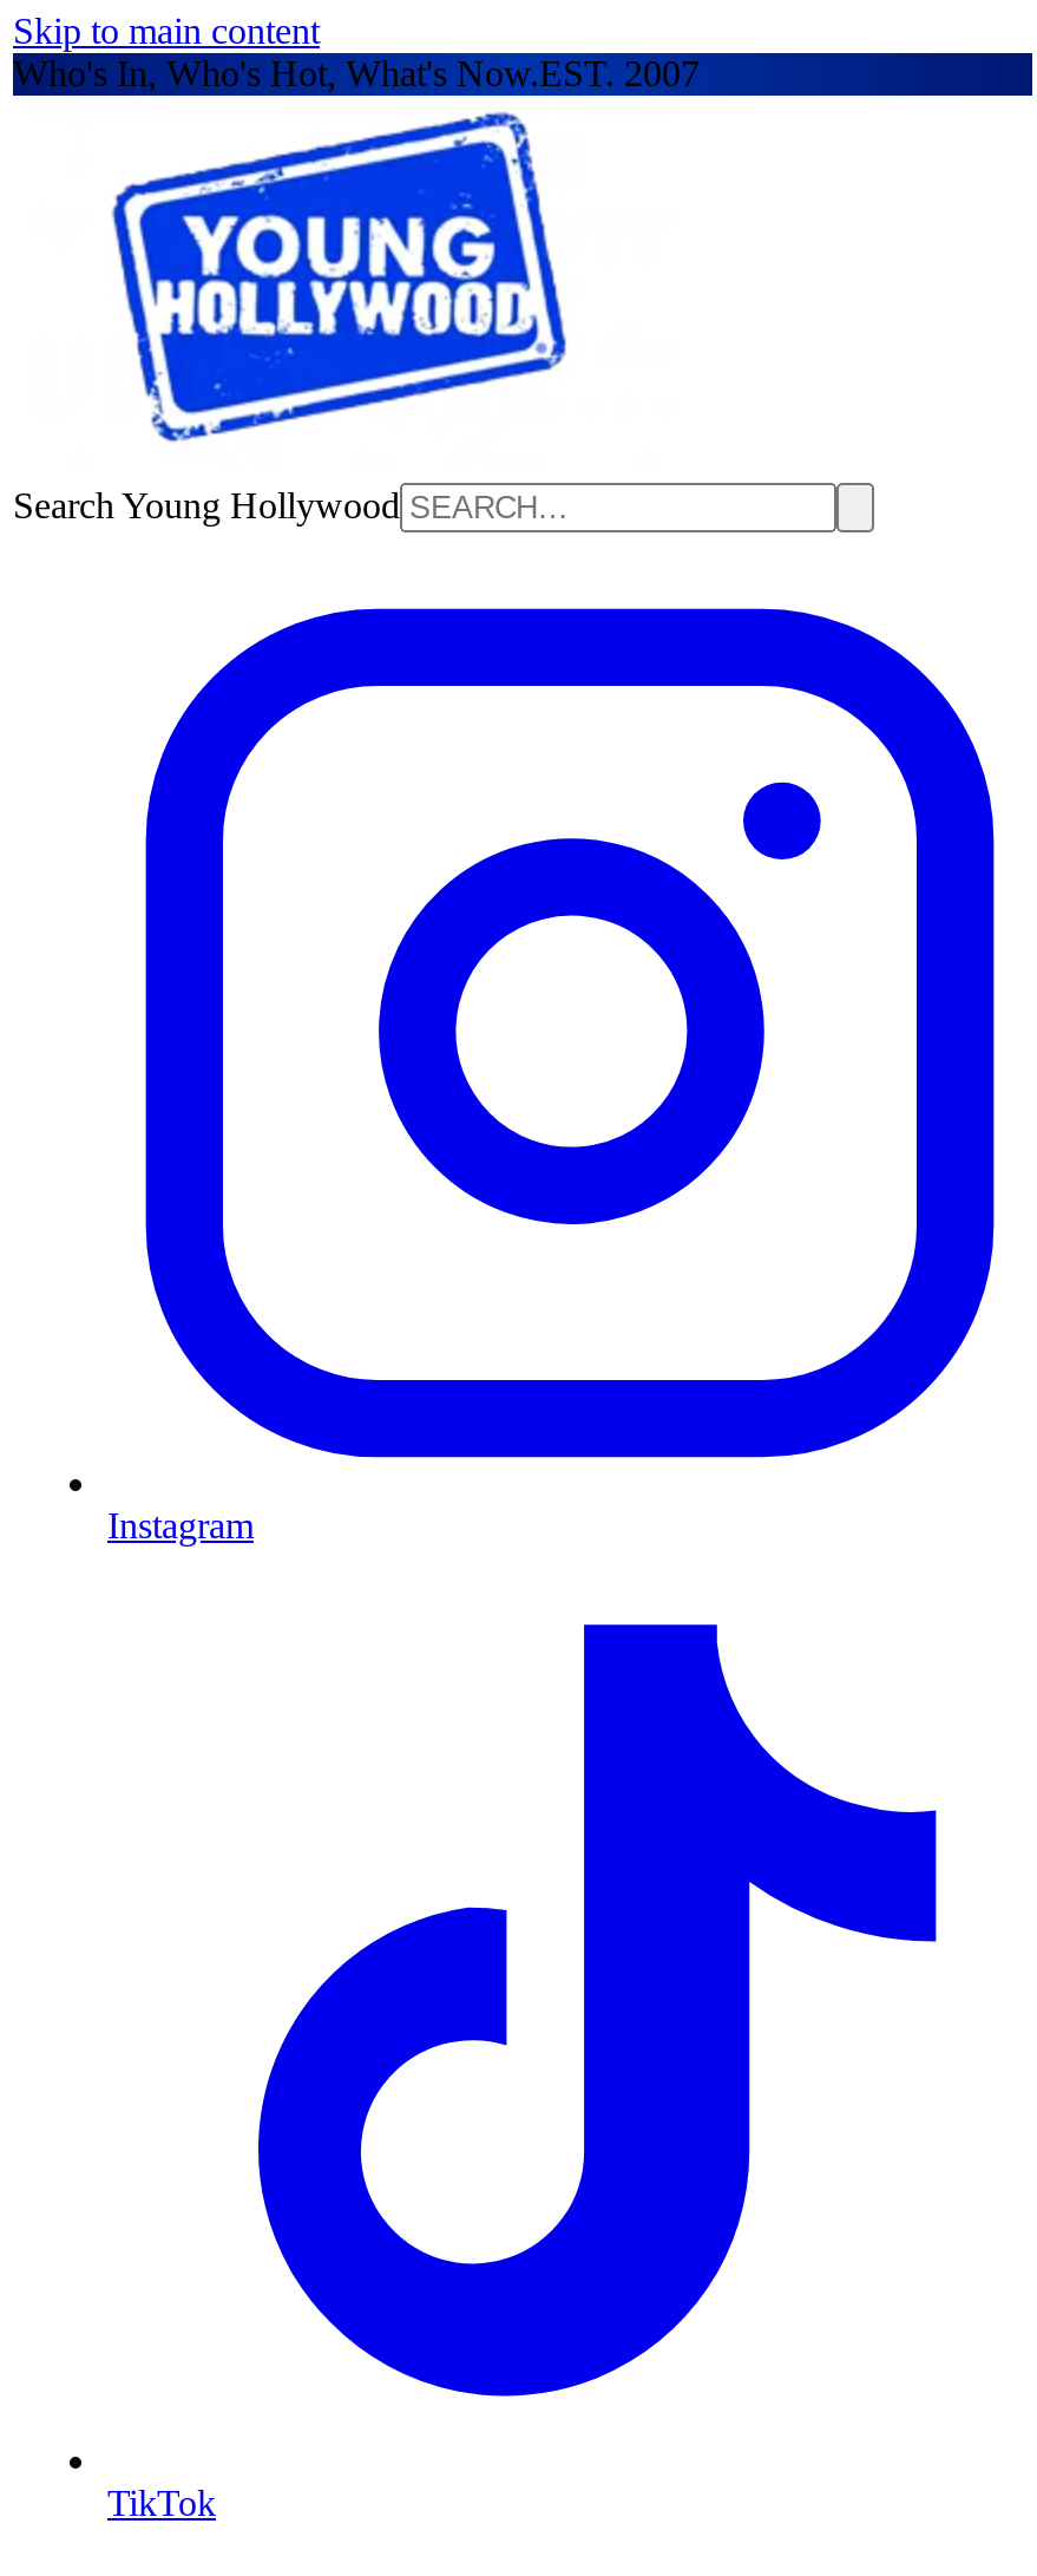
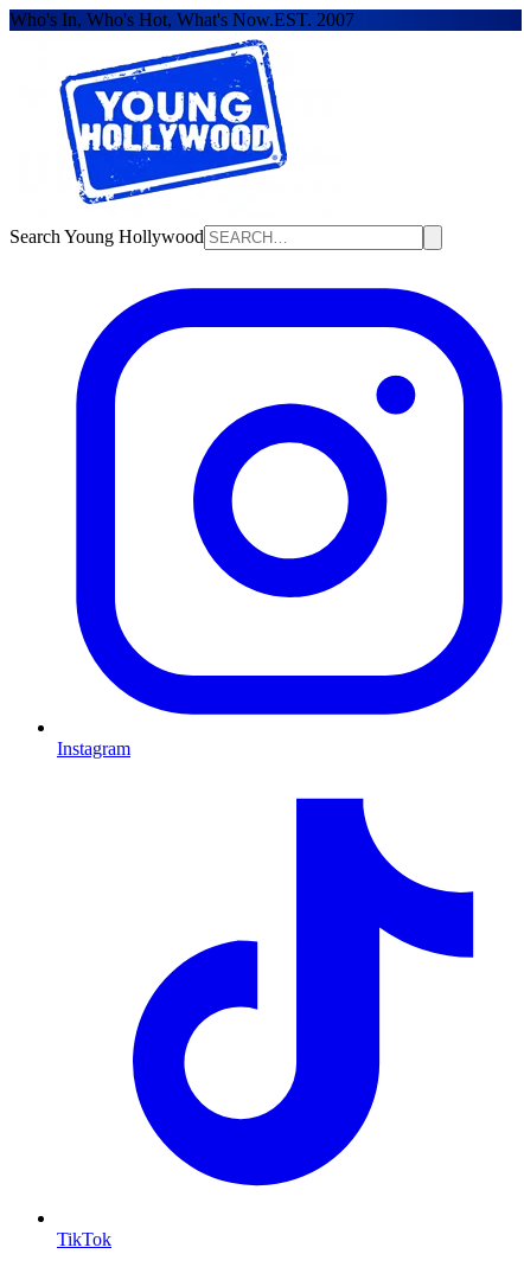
[13,11,320,51] Skip to main content -> none

